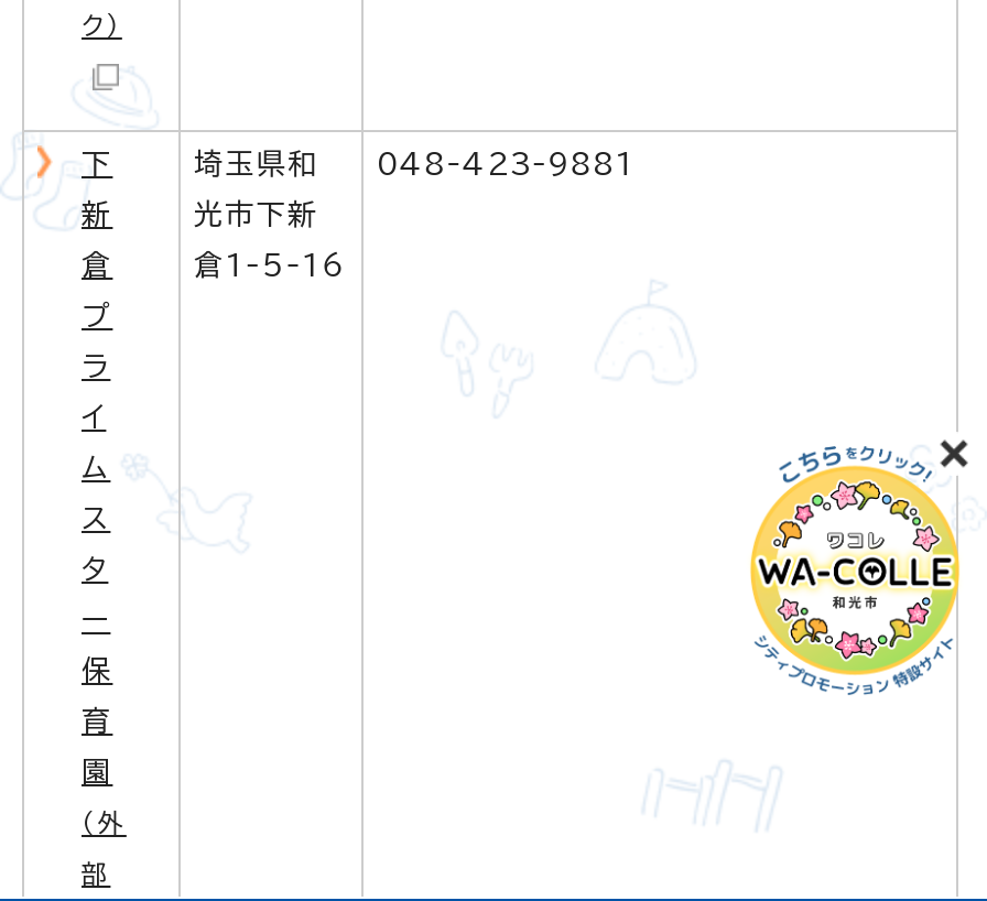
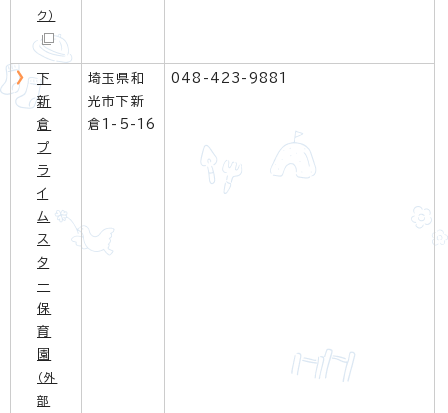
[747,438,969,696] [image] -> none

